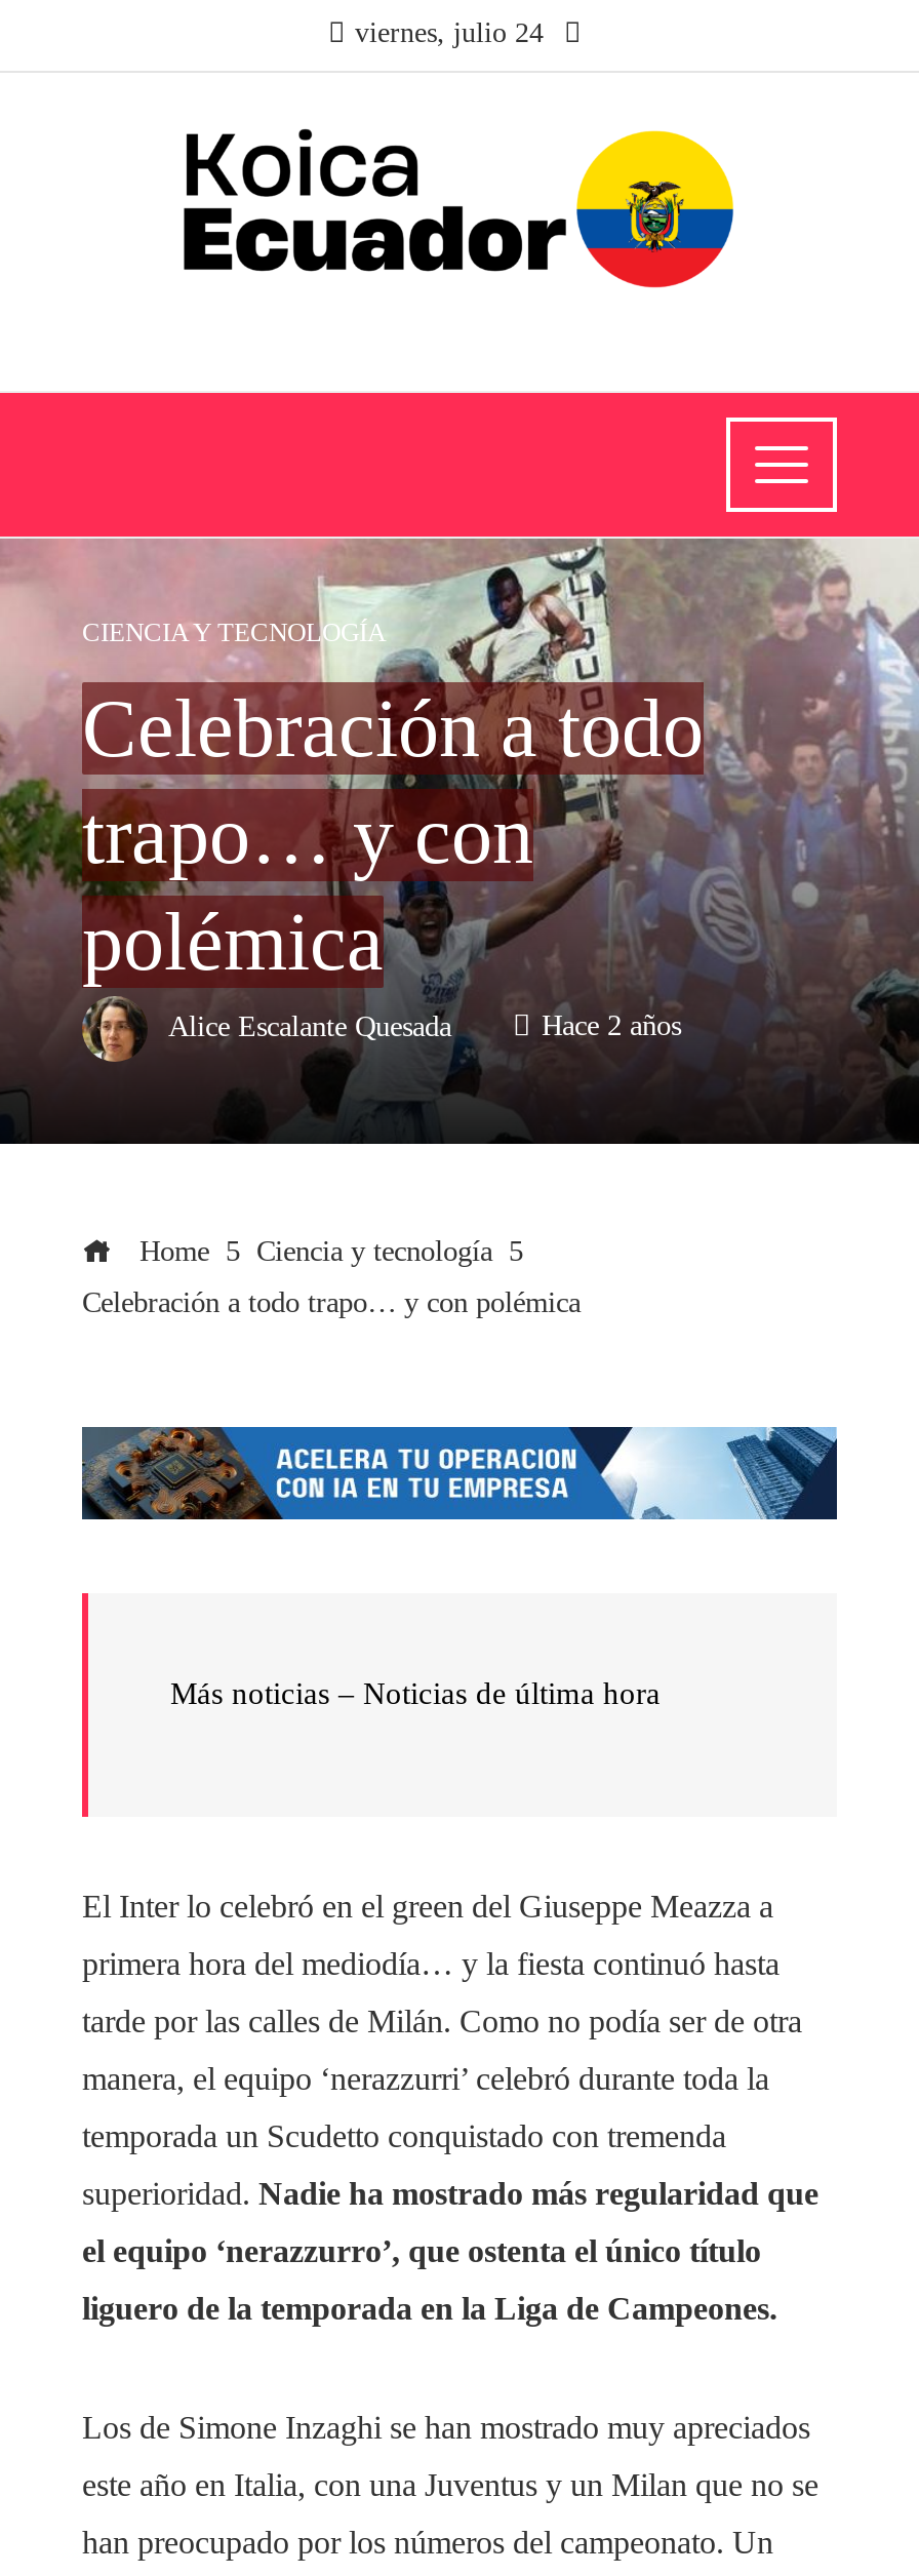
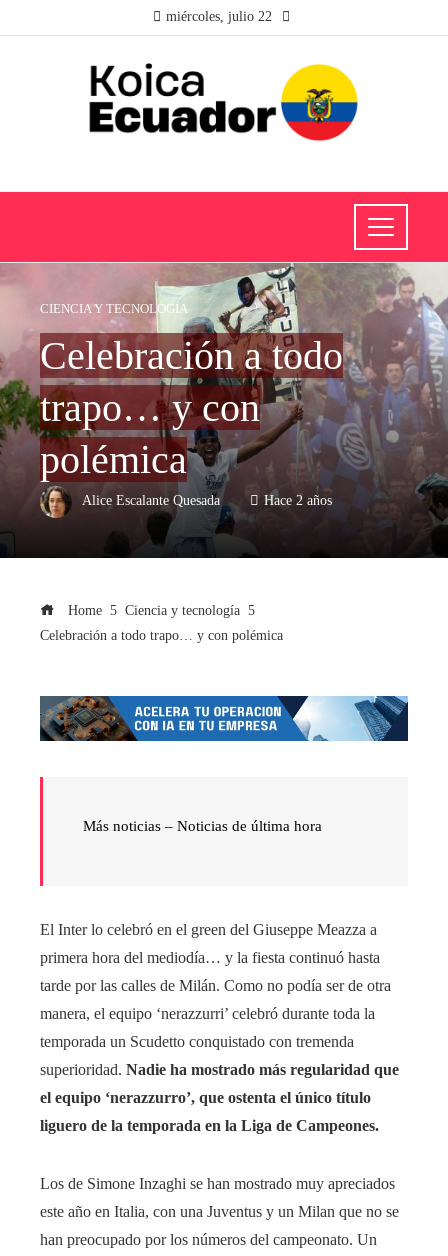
[355,17,544,48] viernes, julio 24 -> [166,9,272,24] miércoles, julio 22

